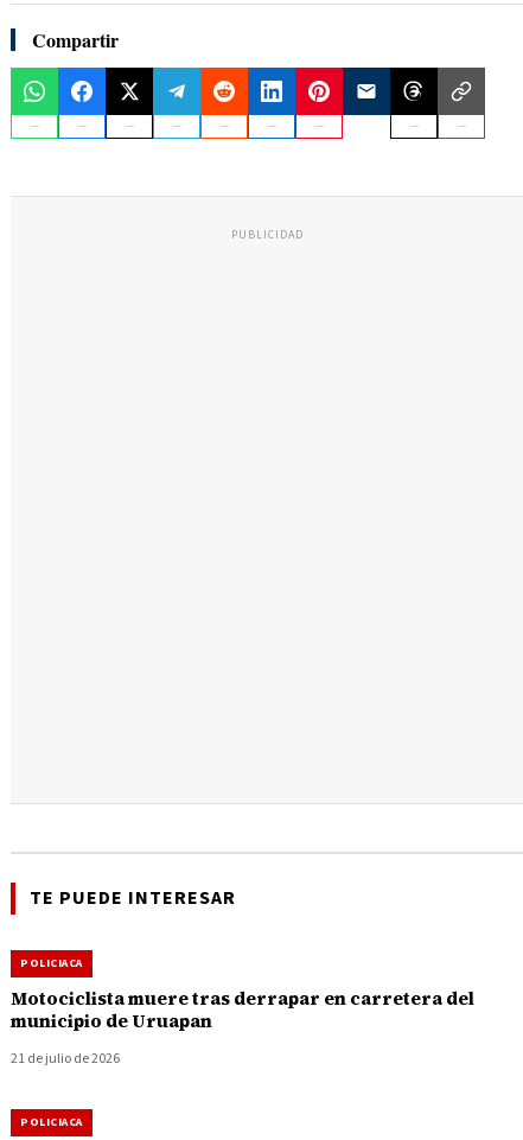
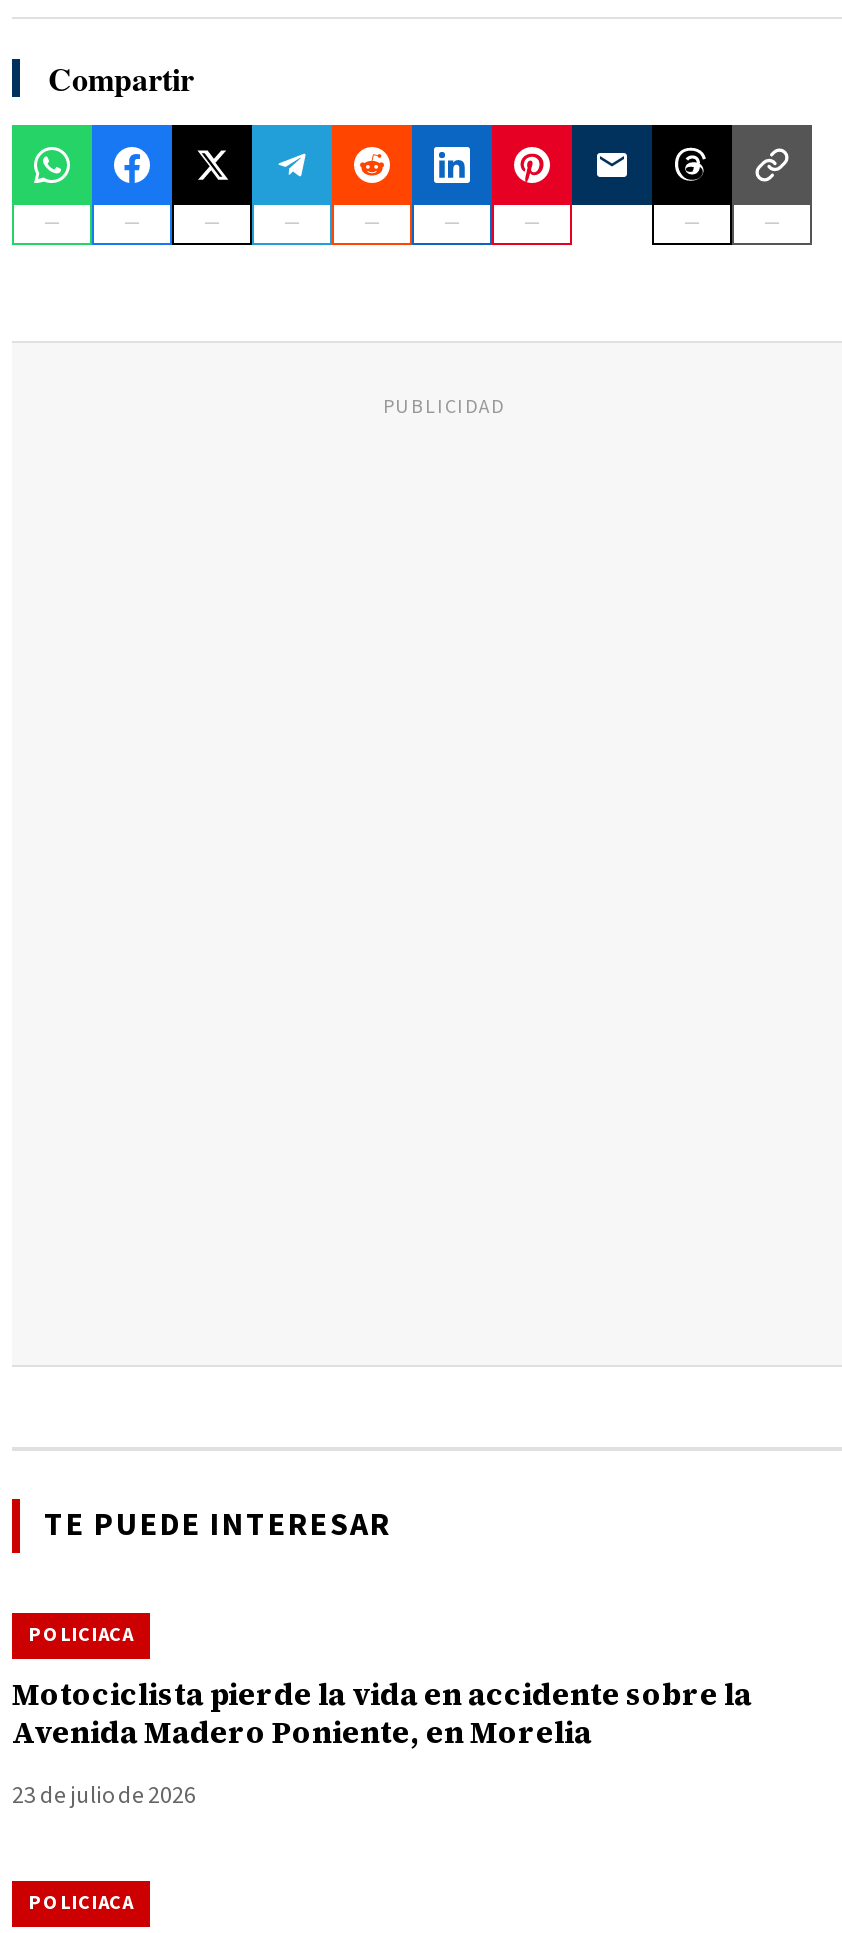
[11,986,474,1033] Motociclista muere tras derrapar en carretera del | municipio de Uruapan -> [12,1673,752,1753] Motociclista pierde la vida en accidente sobre la | Avenida Madero Poniente, en Morelia
[11,1049,120,1069] 21 de julio de 2026 -> [12,1779,196,1813] 23 de julio de 2026

